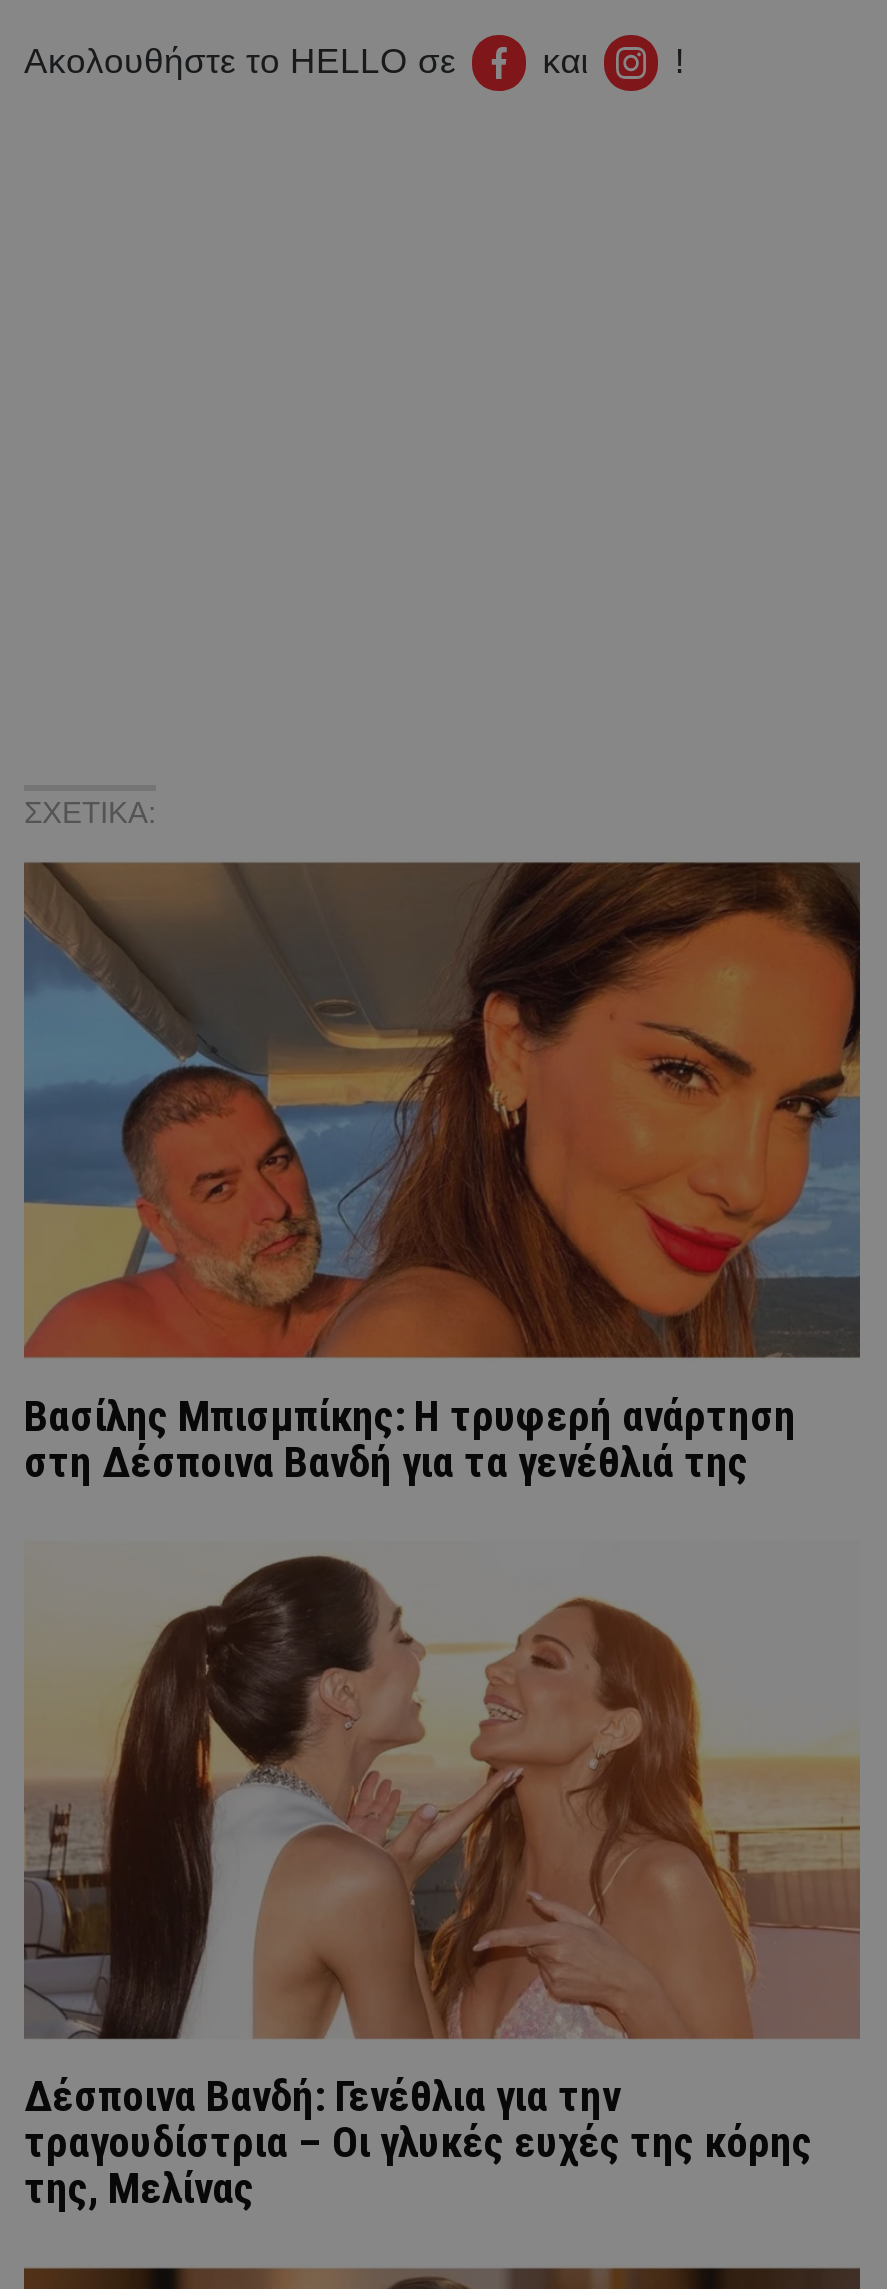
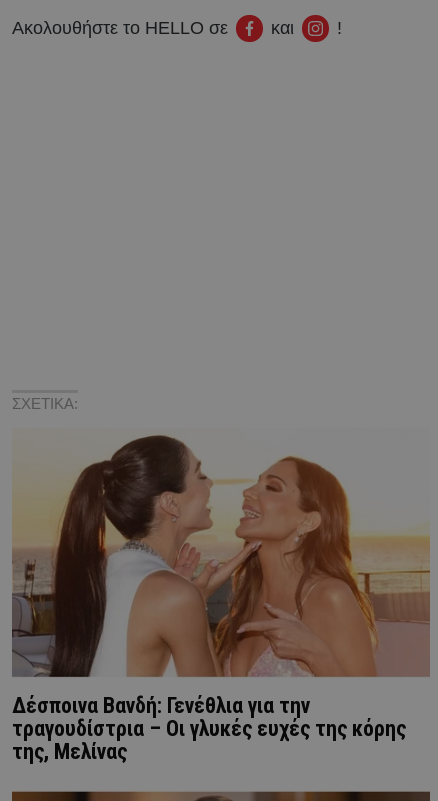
[22,859,862,1488] [image] | Βασίλης Μπισμπίκης: Η τρυφερή ανάρτηση | στη Δέσποινα Βανδή για τα γενέθλιά της -> none

